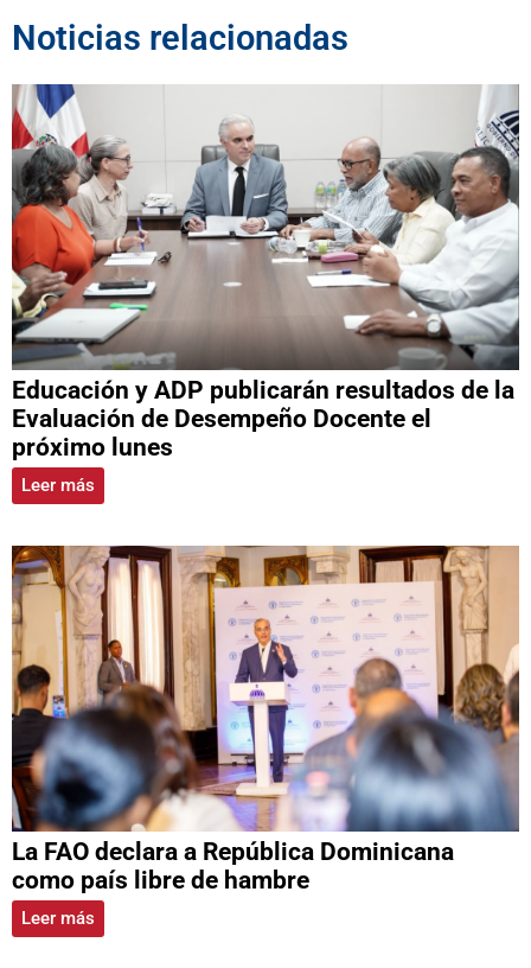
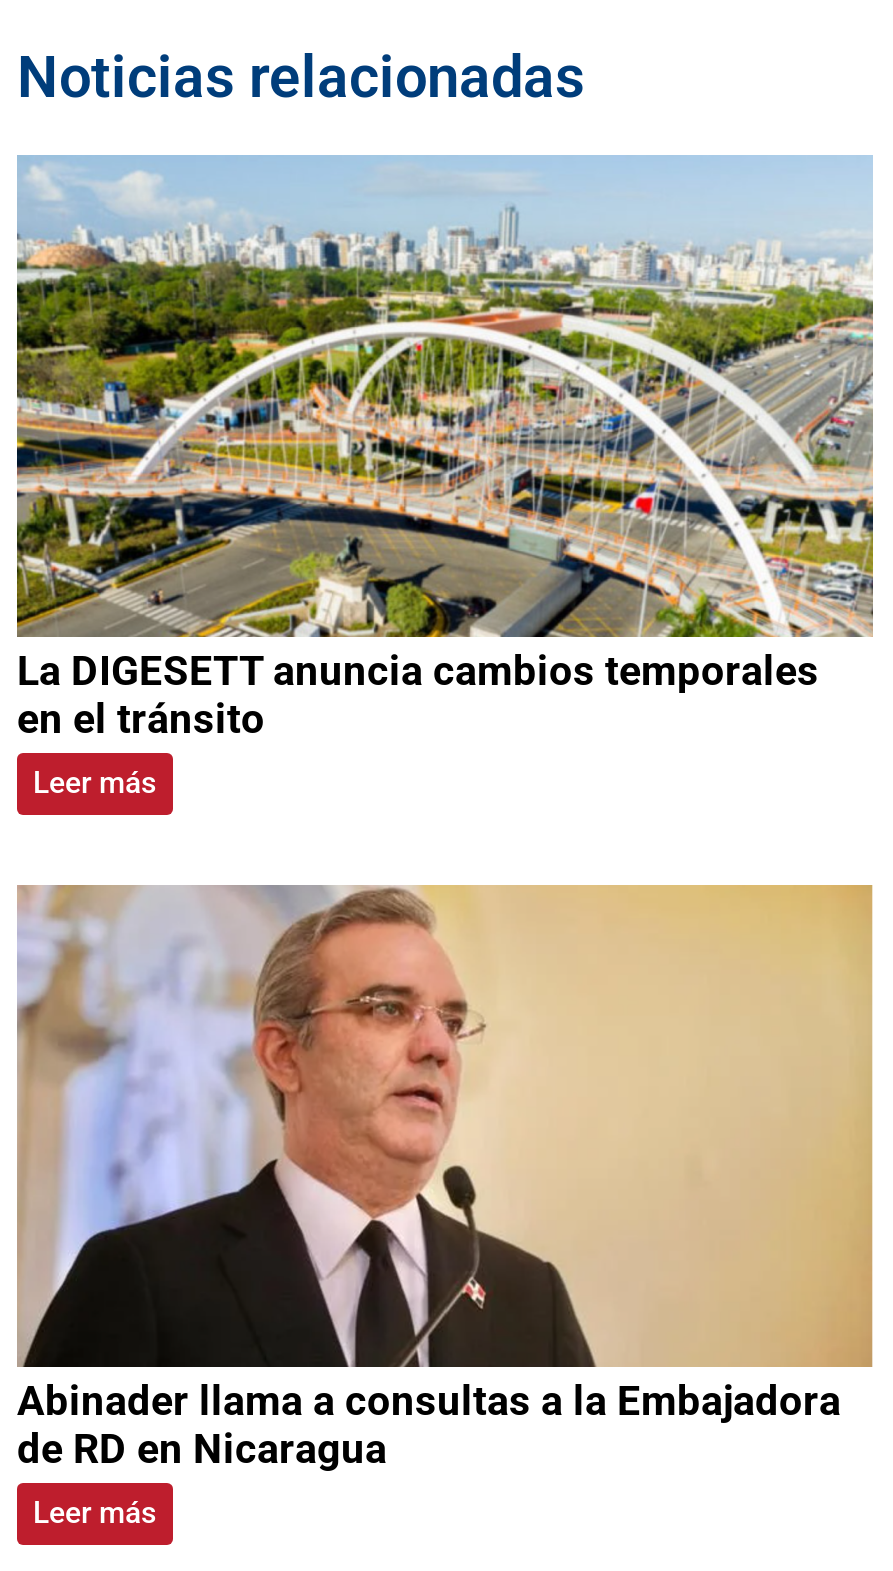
[11,84,520,461] [image] | Educación y ADP publicarán resultados de la | Evaluación de Desempeño Docente el | próximo lunes -> [15,155,875,743] [image] | La DIGESETT anuncia cambios temporales | en el tránsito
[11,544,520,894] [image] | La FAO declara a República Dominicana | como país libre de hambre -> [17,883,873,1472] [image] | Abinader llama a consultas a la Embajadora | de RD en Nicaragua

